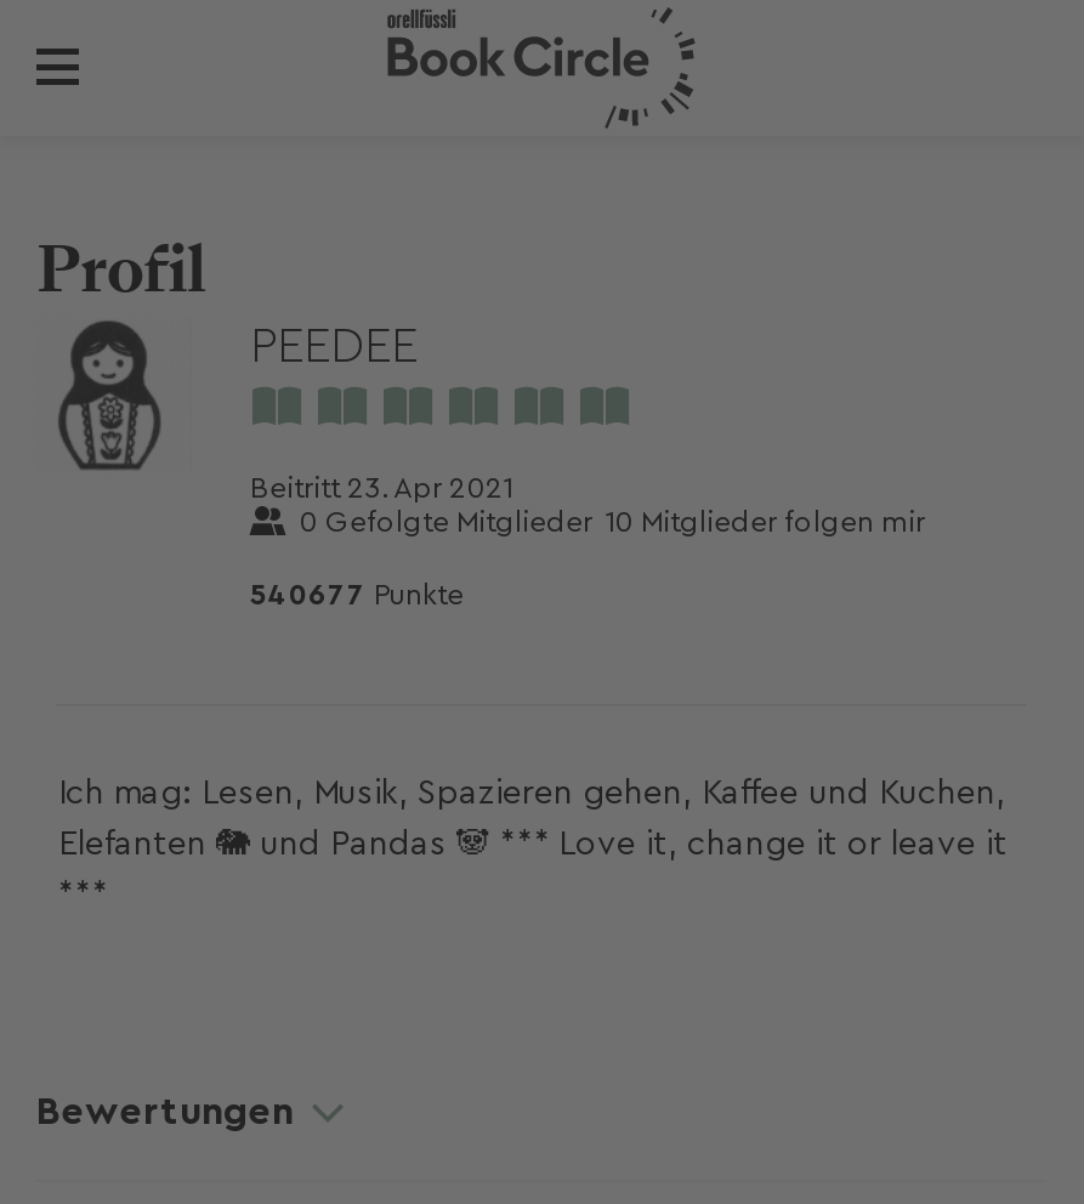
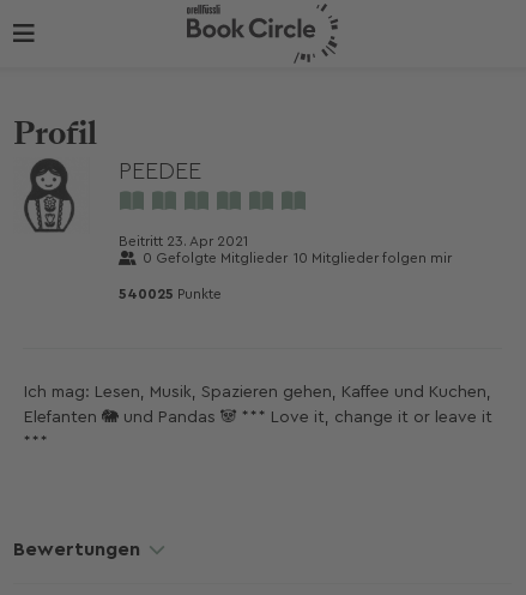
[250,580,464,609] 540677 Punkte -> [119,287,222,301] 540025 Punkte

